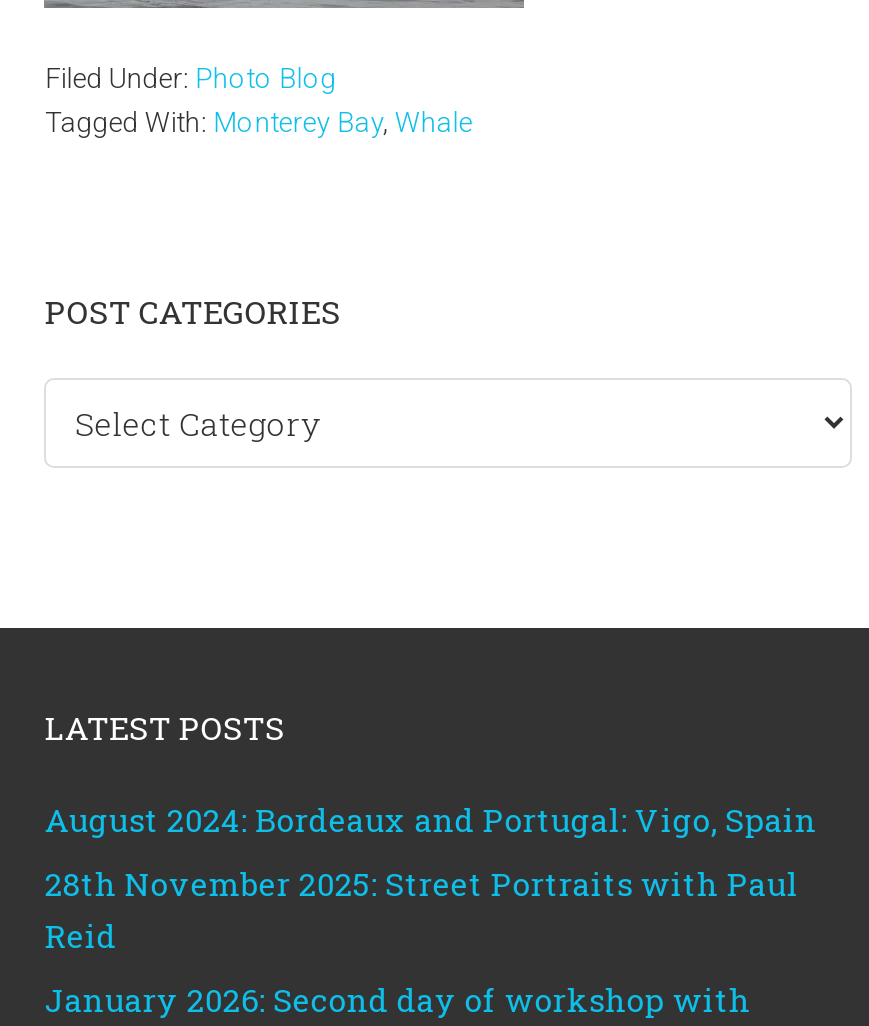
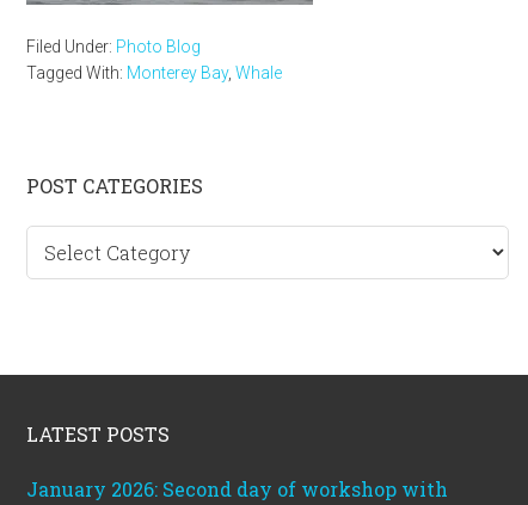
[45,798,817,956] August 2024: Bordeaux and Portugal: Vigo, Spain | 28th November 2025: Street Portraits with Paul | Reid -> none

